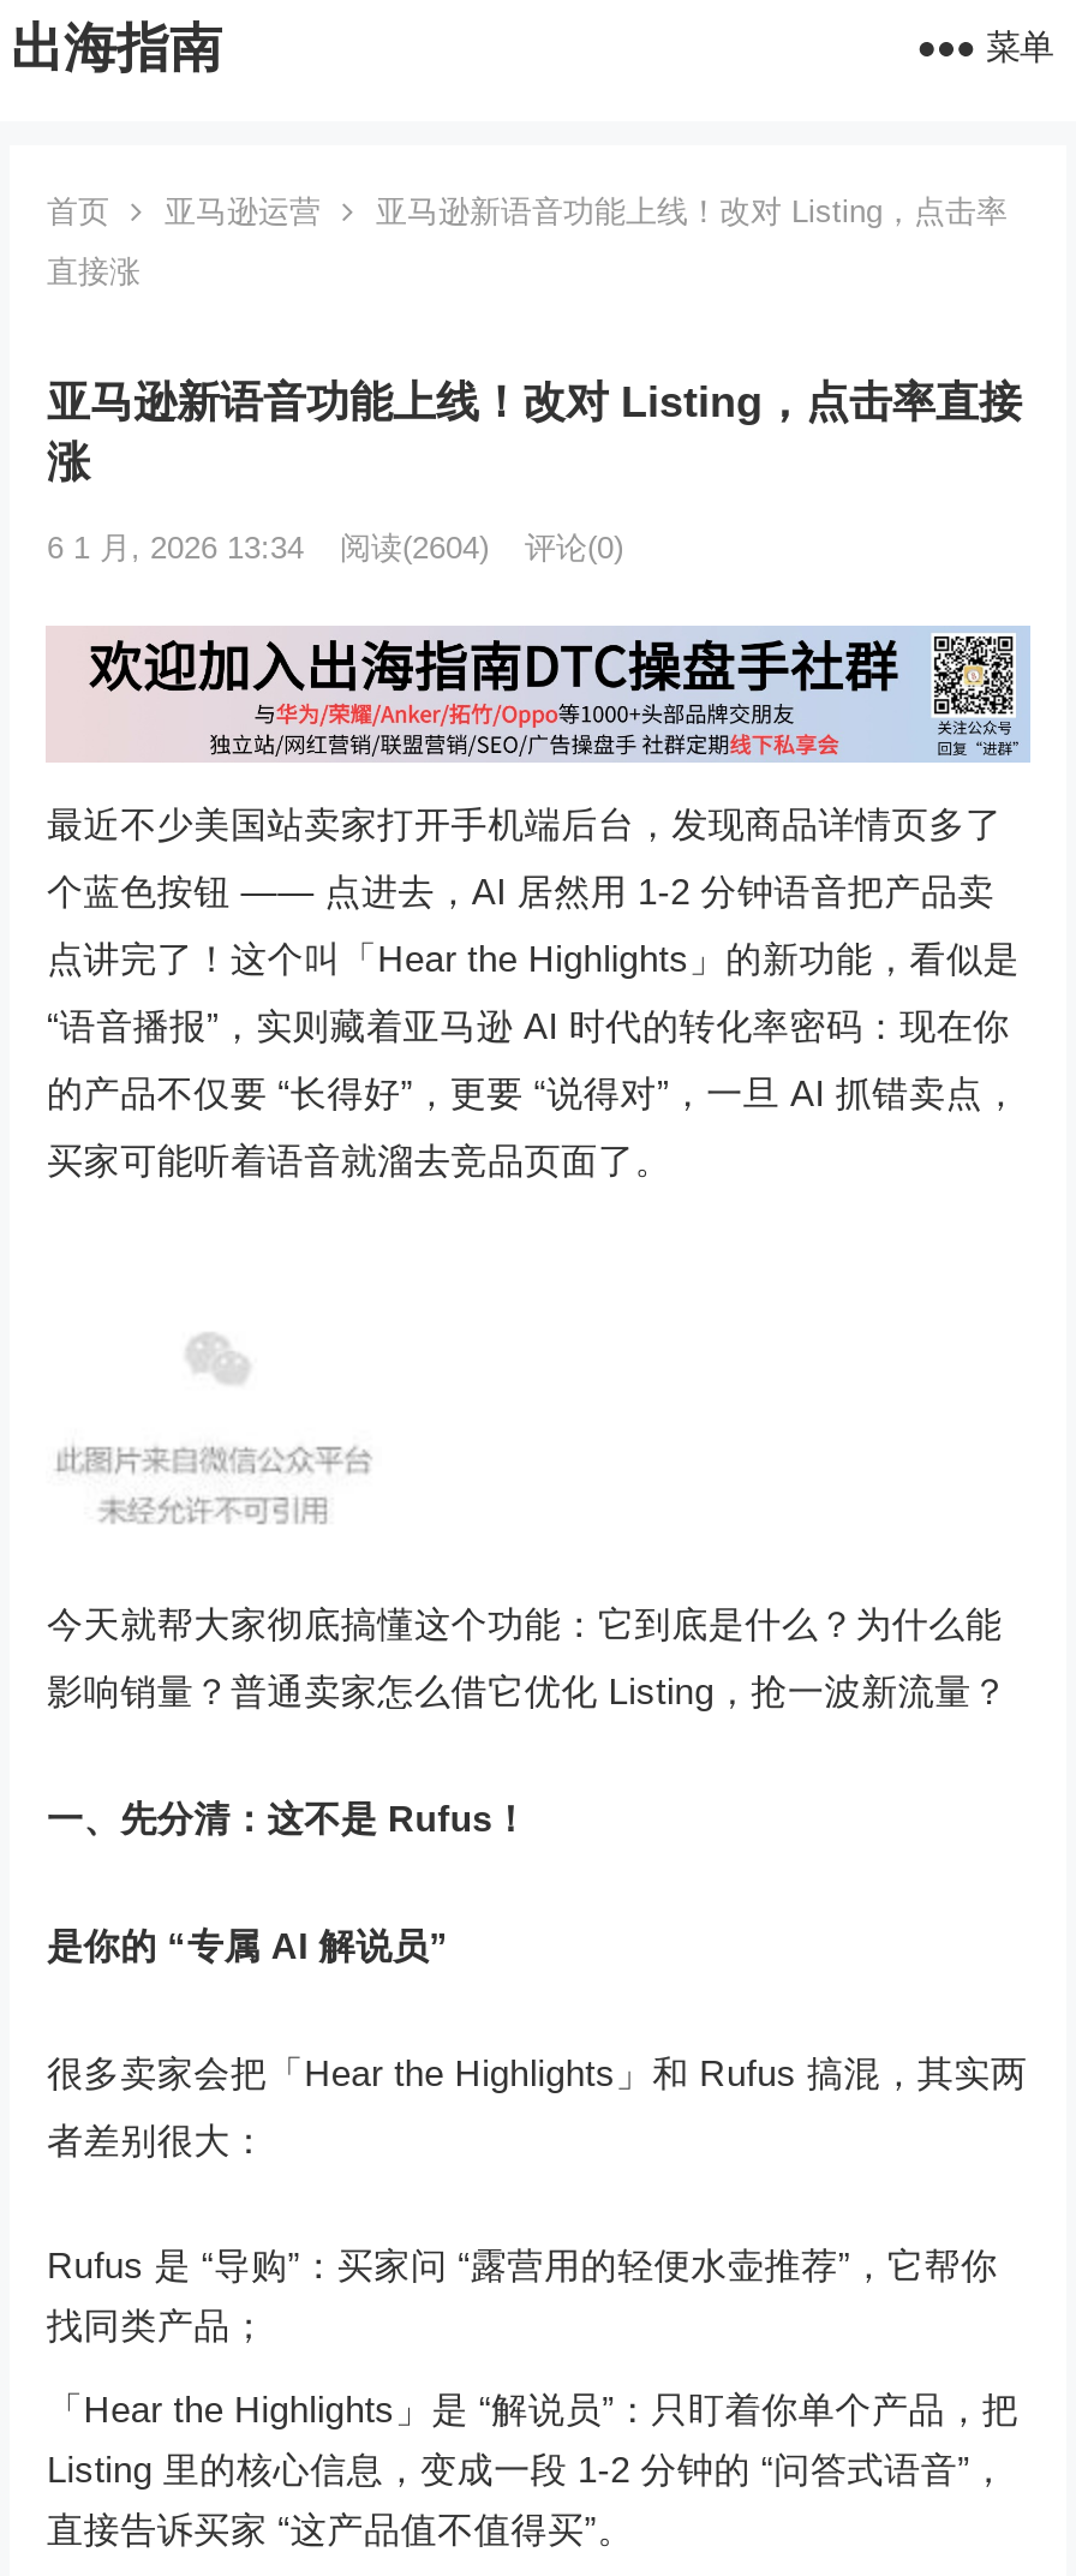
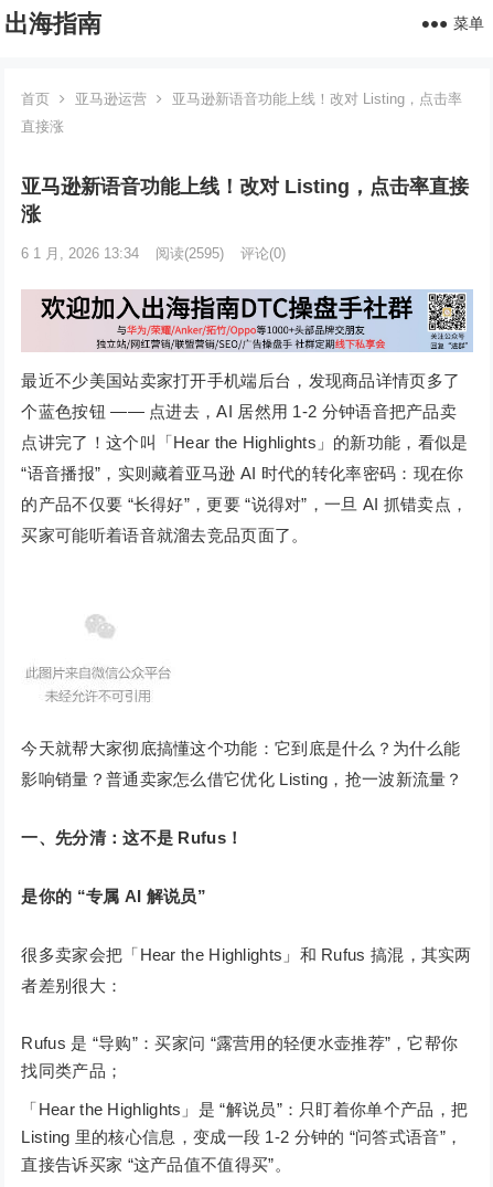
[47,530,623,566] 6 1 月, 2026 13:34 阅读(2604) 评论(0) -> [22,245,286,262] 6 1 月, 2026 13:34 阅读(2595) 评论(0)

